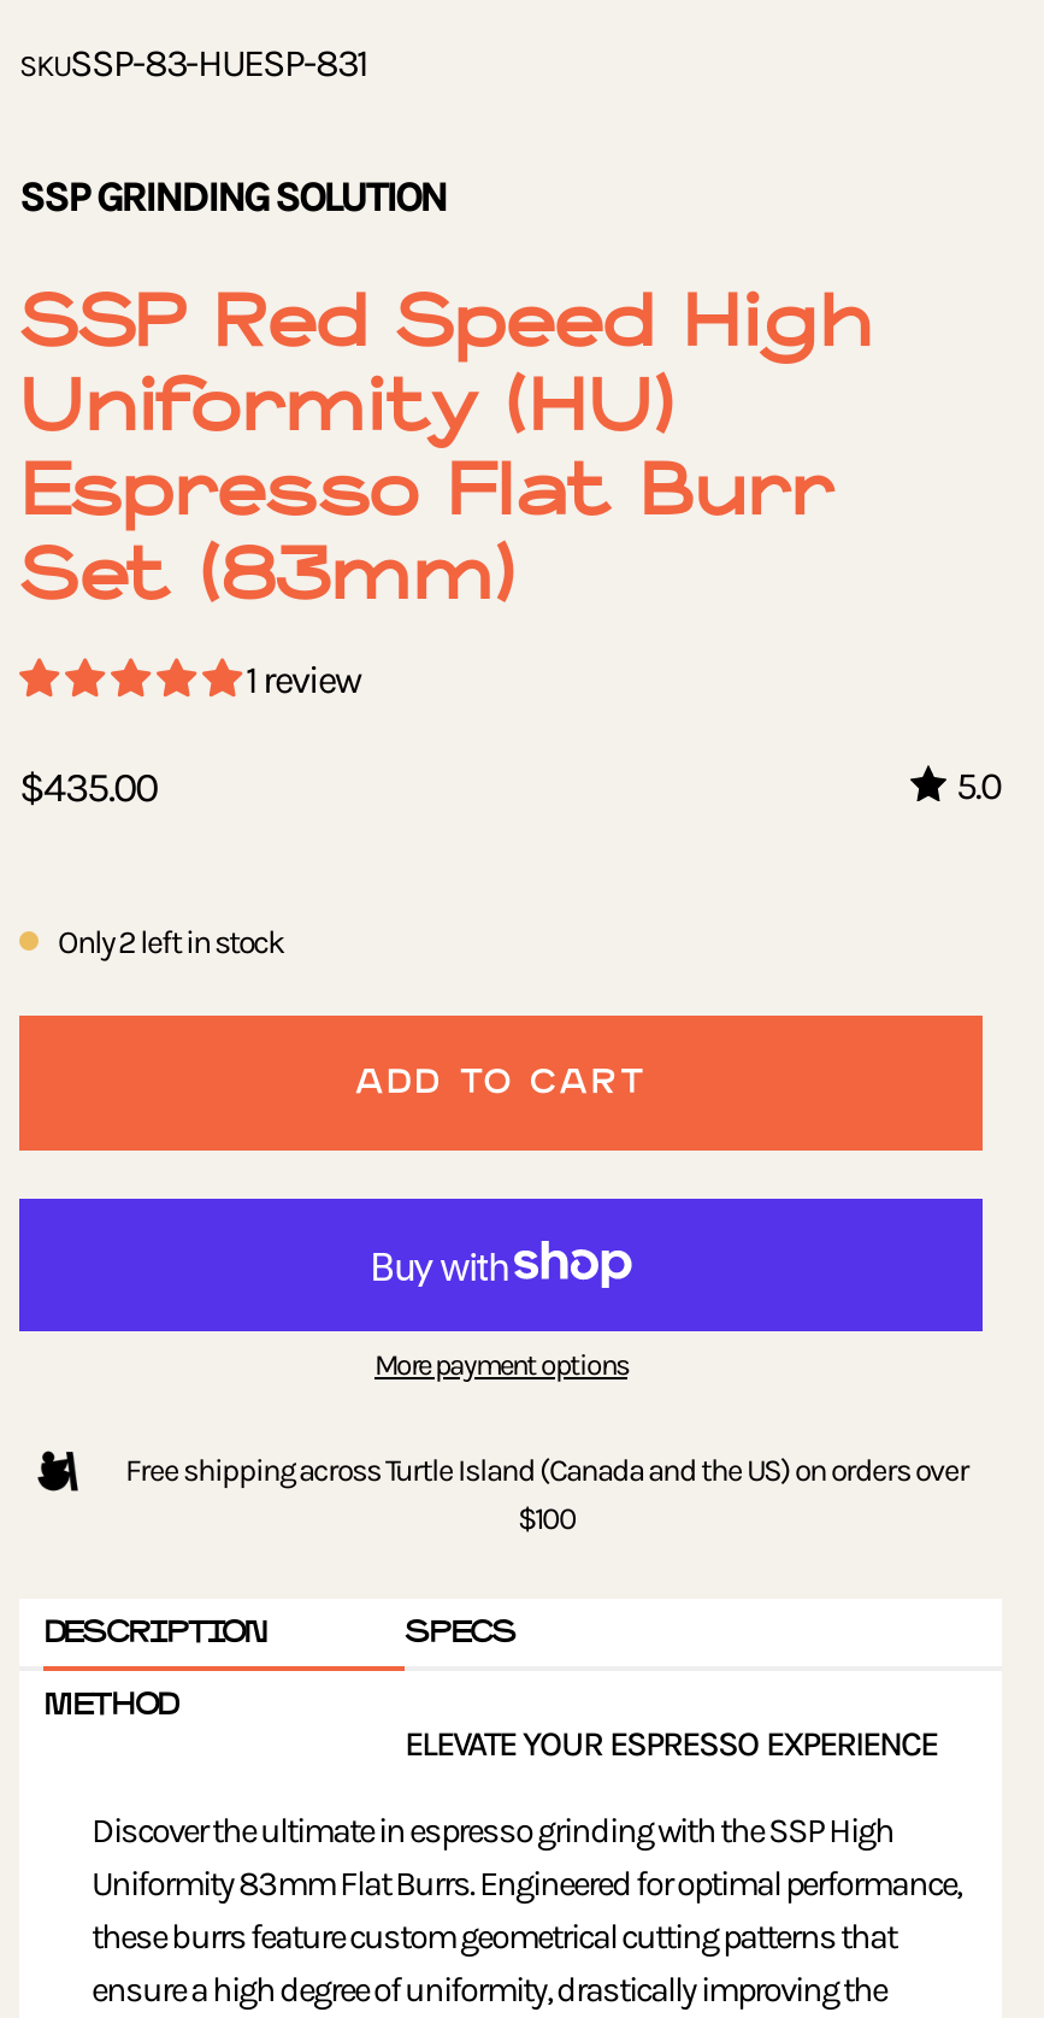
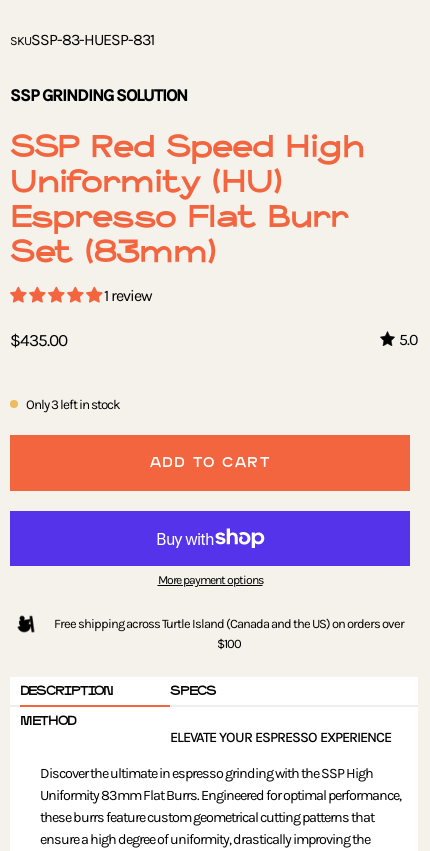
[58,924,284,960] Only2 left in stock -> [26,397,120,412] Only3 left in stock

